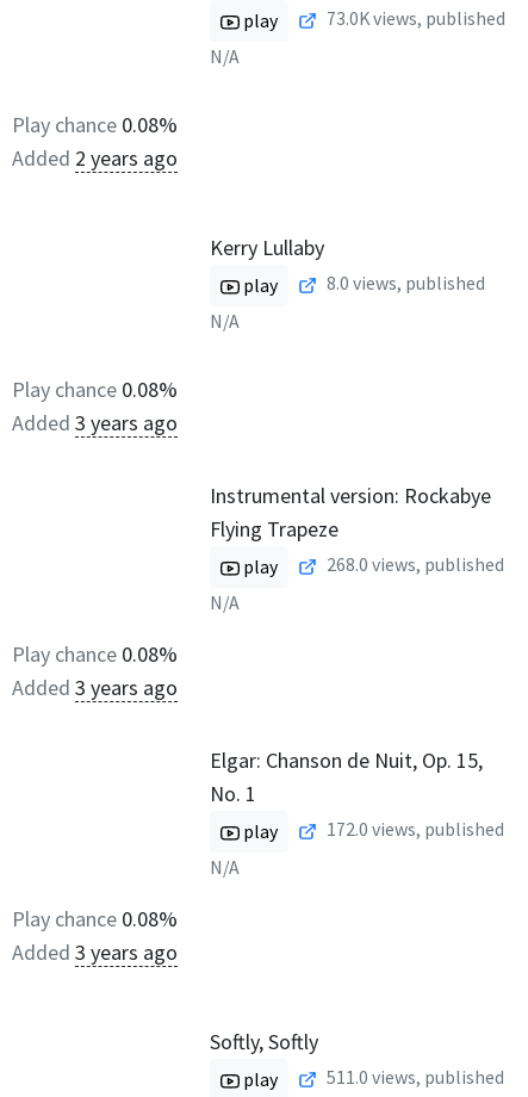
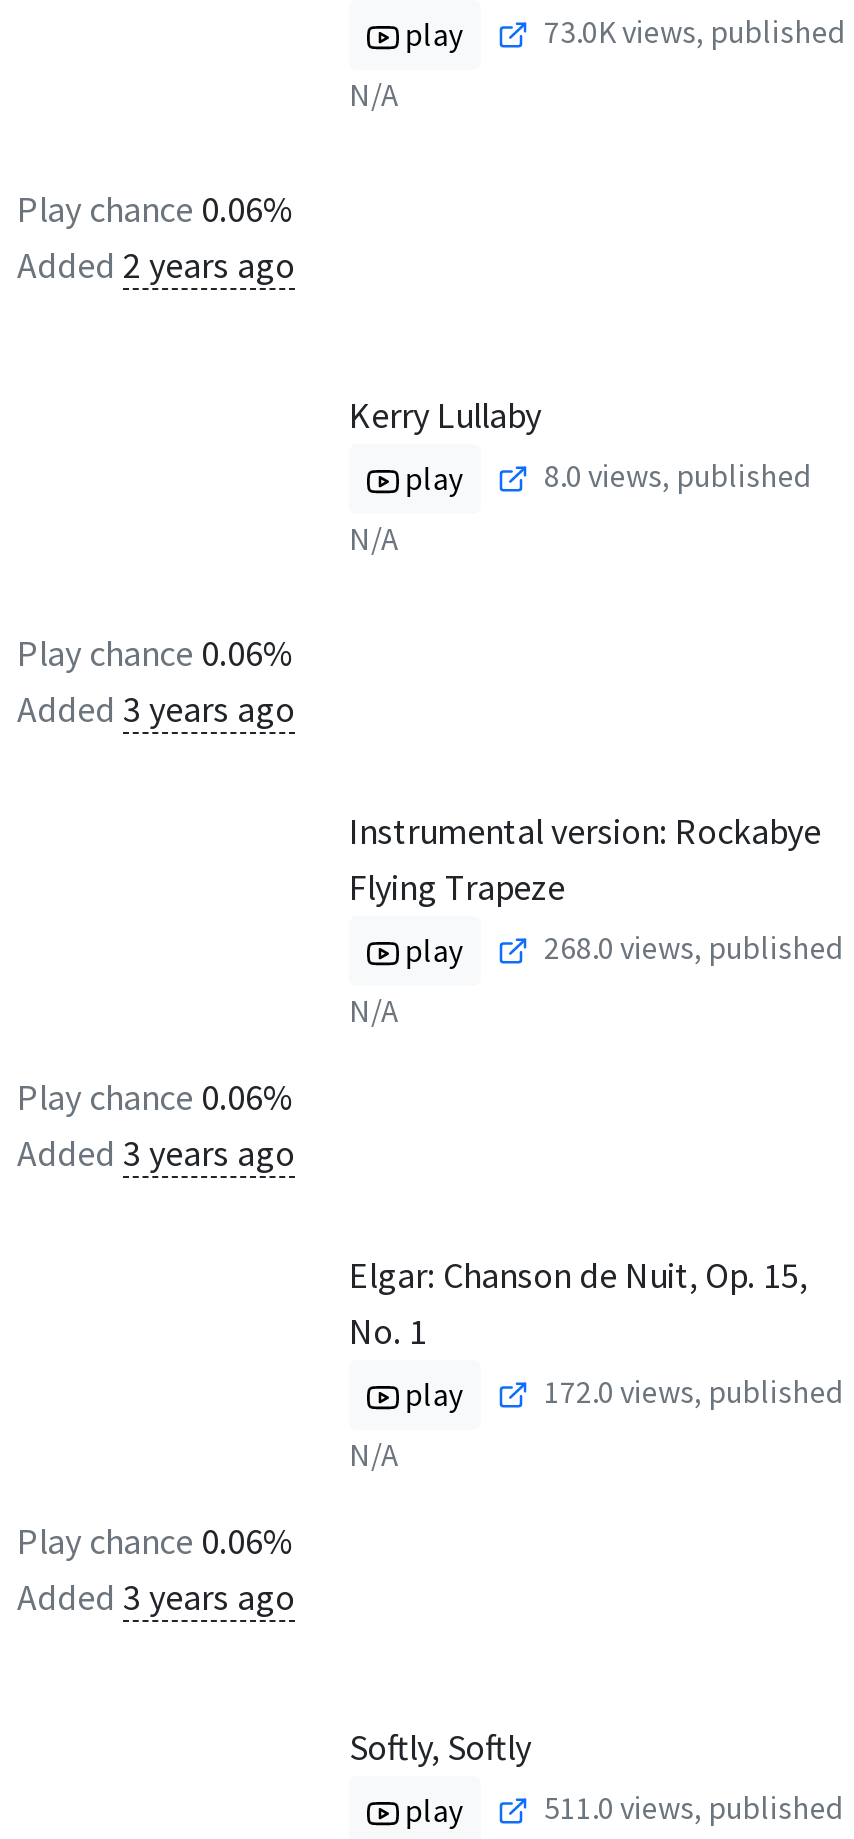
[12,111,178,138] Play chance 0.08% -> [17,186,295,232] Play chance 0.06%
[12,376,178,403] Play chance 0.08% -> [17,630,295,676] Play chance 0.06%
[12,640,178,668] Play chance 0.08% -> [17,1074,295,1120] Play chance 0.06%
[12,905,178,932] Play chance 0.08% -> [17,1518,295,1564] Play chance 0.06%

